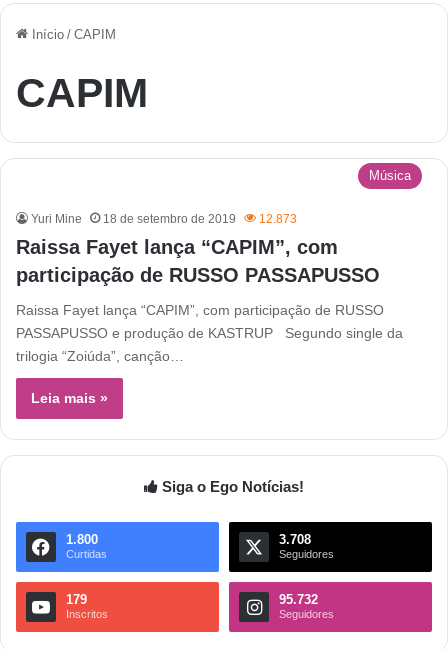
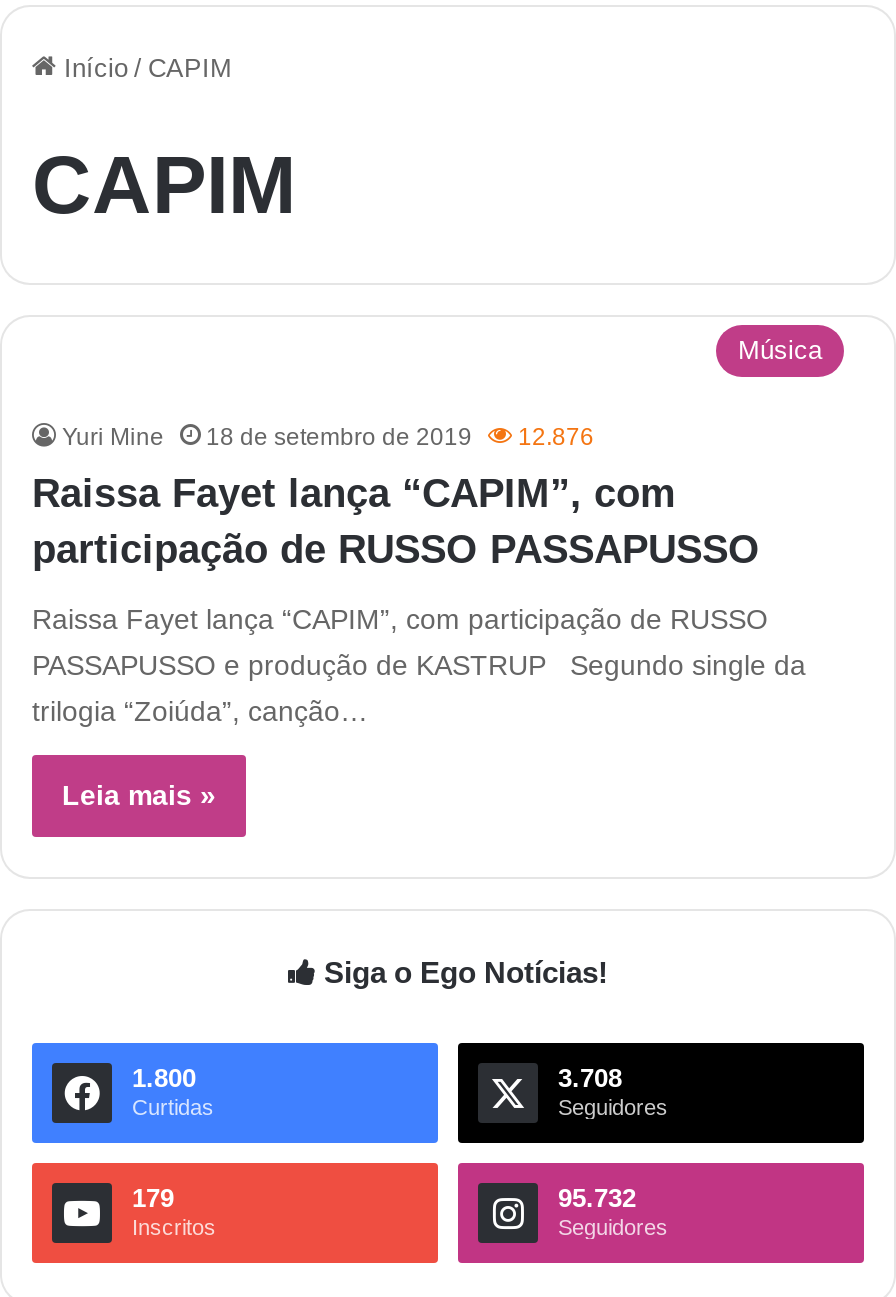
[31,212,297,226] Yuri Mine 18 de setembro de 2019 12.873 -> [62,423,594,451] Yuri Mine 18 de setembro de 2019 12.876

